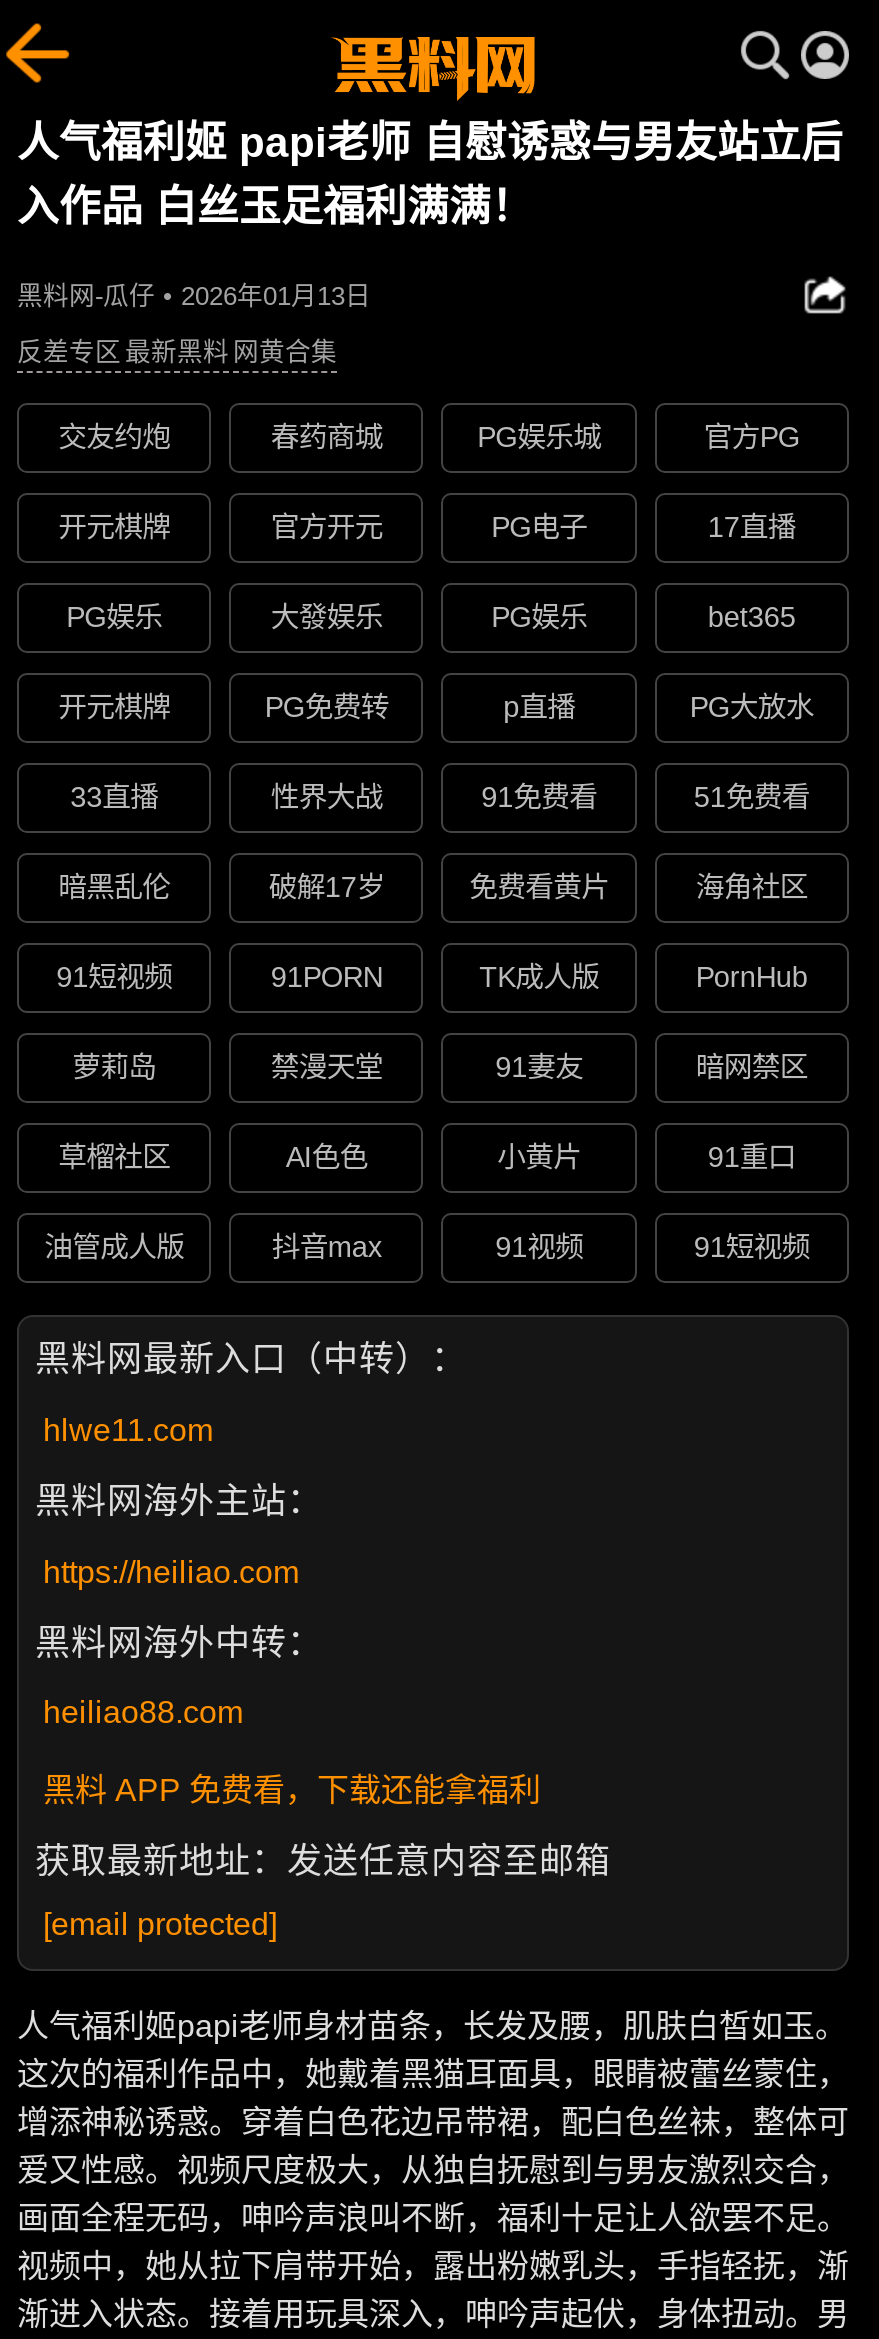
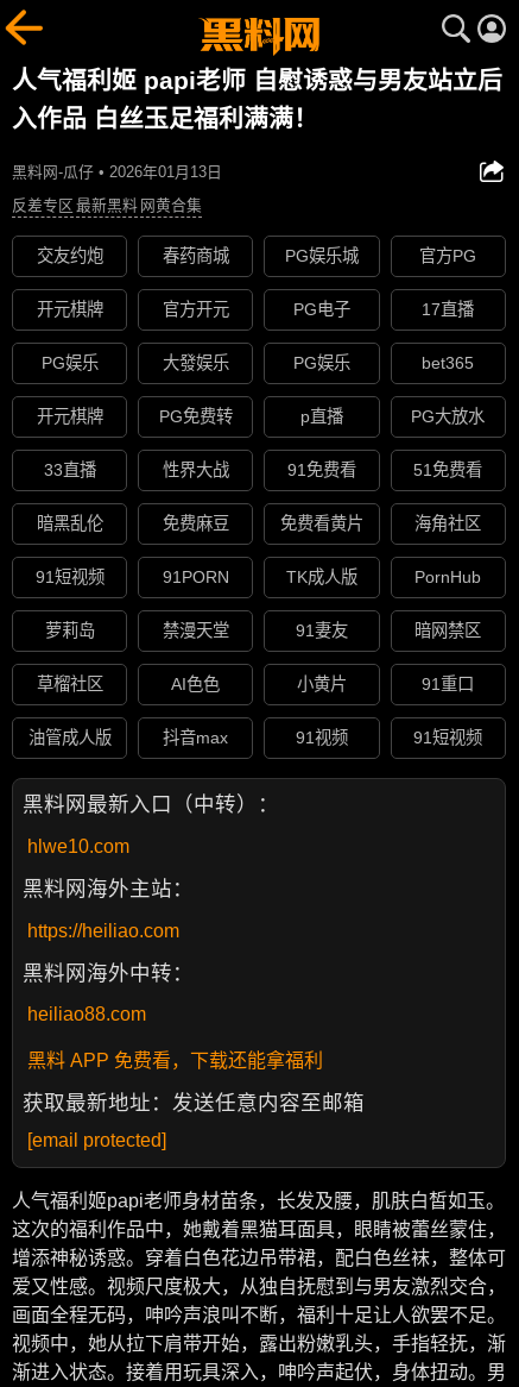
[269,872,385,904] 破解17岁 -> [162,514,229,533] 免费麻豆
[43,1413,213,1447] hlwe11.com -> [27,836,129,856] hlwe10.com

